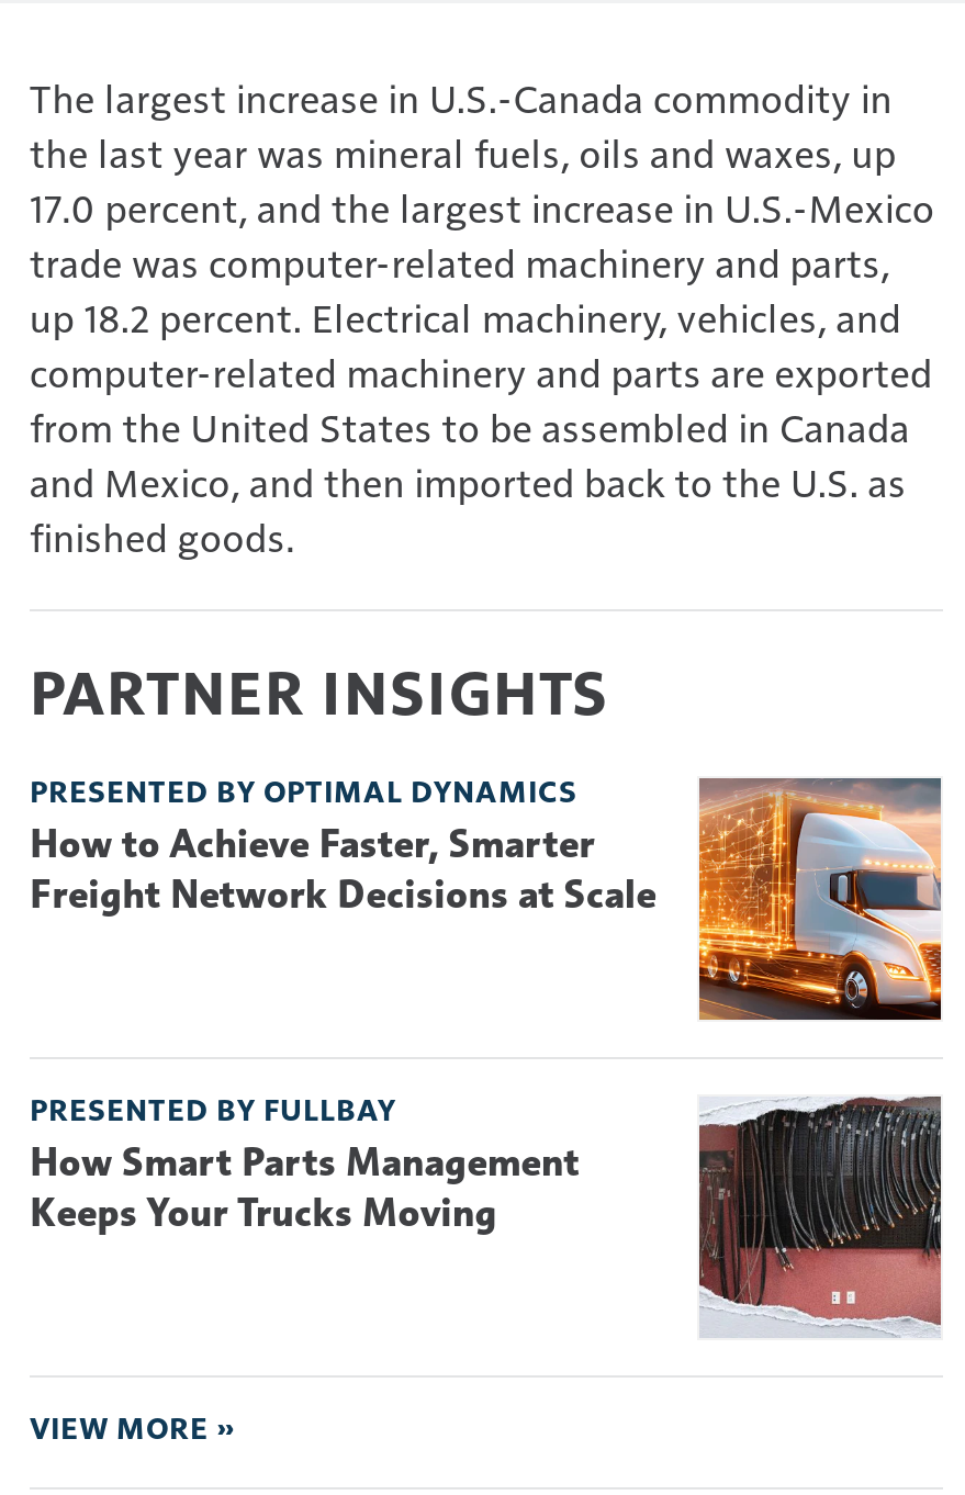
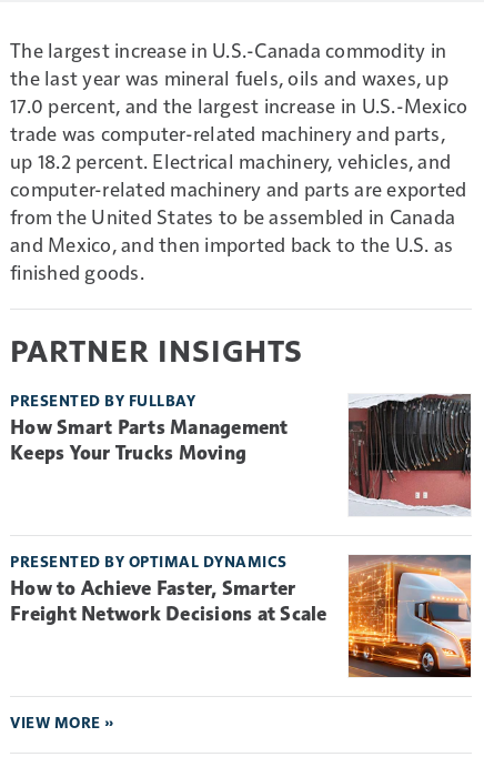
moved [30,771,943,1023] -> [10,552,472,678]: [image] | PRESENTED BY OPTIMAL DYNAMICS | How to Achieve Faster, Smarter | Freight Network Decisions at Scale
moved [30,1089,580,1236] -> [10,391,288,465]: PRESENTED BY FULLBAY | How Smart Parts Management | Keeps Your Trucks Moving

